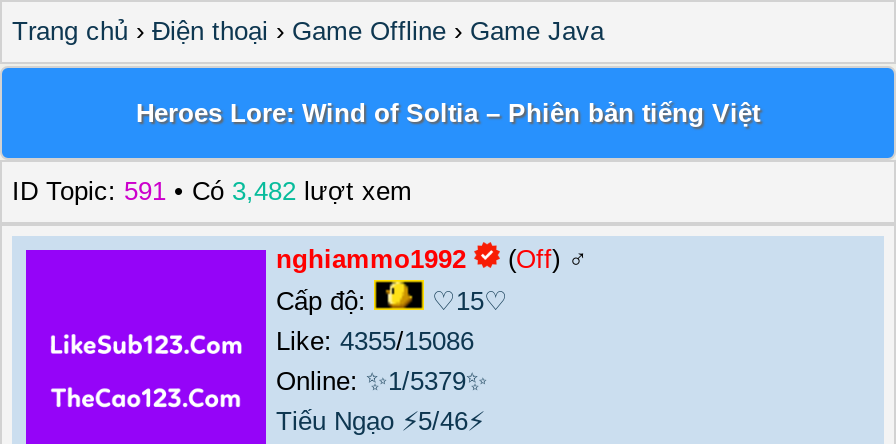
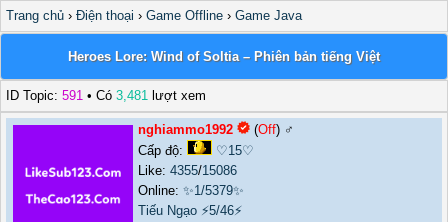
[12,177,412,207] ID Topic: 591 • Có 3,482 lượt xem -> [6,88,206,103] ID Topic: 591 • Có 3,481 lượt xem

